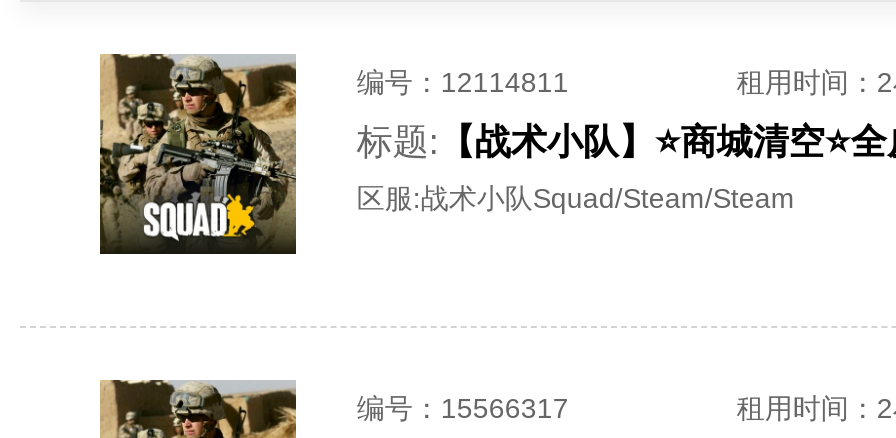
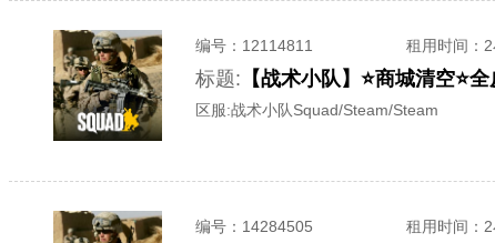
[357,392,577,424] 编号：15566317 -> [196,217,318,235] 编号：14284505

